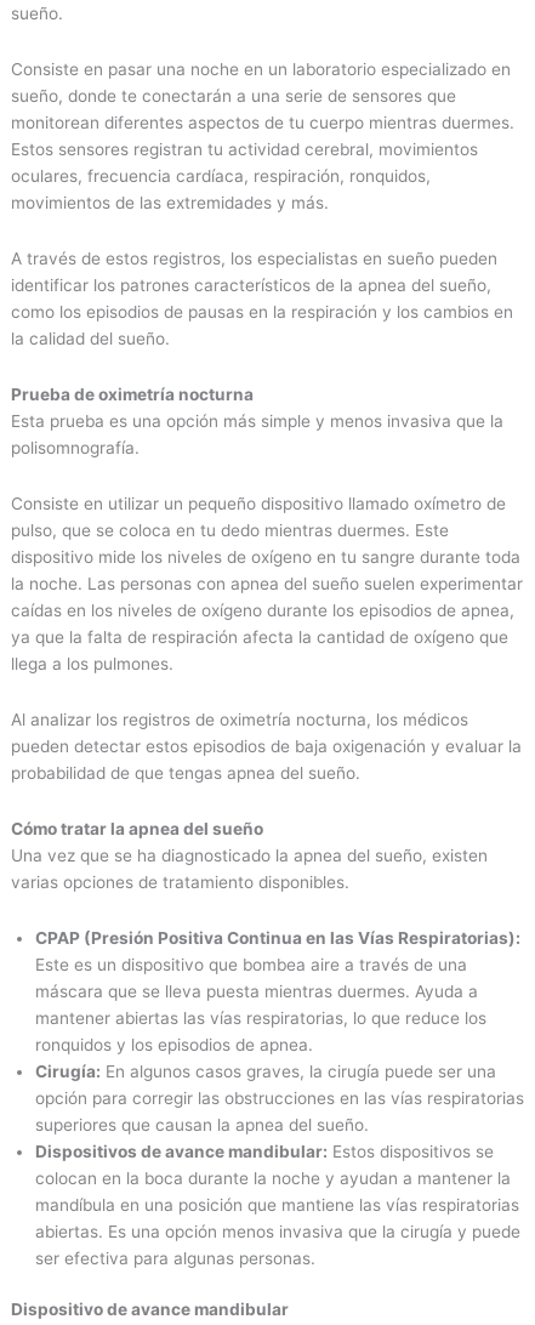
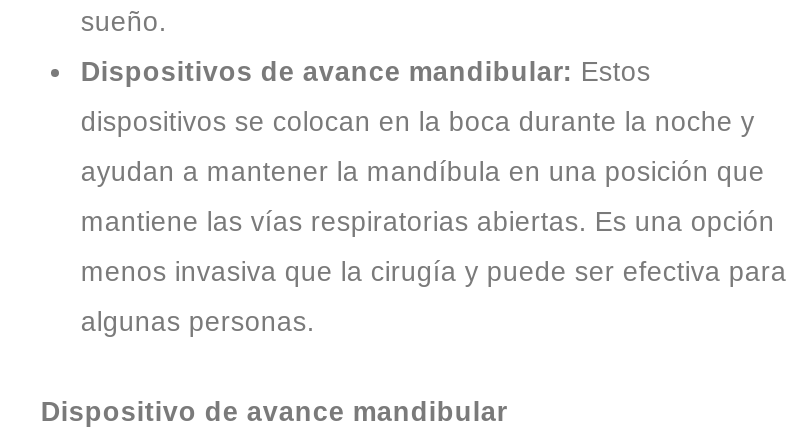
[11,60,524,1268] Consiste en pasar una noche en un laboratorio especializado en | sueño, donde te conectarán a una serie de sensores que | monitorean diferentes aspectos de tu cuerpo mientras duermes. | Estos sensores registran tu actividad cerebral, movimientos | oculares, frecuencia cardíaca, respiración, ronquidos, | movimientos de las extremidades y más. | A través de estos registros, los especialistas en sueño pueden | identificar los patrones característicos de la apnea del sueño, | como los episodios de pausas en la respiración y los cambios en | la calidad del sueño. | Prueba de oximetría nocturna | Esta prueba es una opción más simple y menos invasiva que la | polisomnografía. | Consiste en utilizar un pequeño dispositivo llamado oxímetro de | pulso, que se coloca en tu dedo mientras duermes. Este | dispositivo mide los niveles de oxígeno en tu sangre durante toda | la noche. Las personas con apnea del sueño suelen experimentar | caídas en los niveles de oxígeno durante los episodios de apnea, | ya que la falta de respiración afecta la cantidad de oxígeno que | llega a los pulmones. | Al analizar los registros de oximetría nocturna, los médicos | pueden detectar estos episodios de baja oxigenación y evaluar la | probabilidad de que tengas apnea del sueño. | Cómo tratar la apnea del sueño | Una vez que se ha diagnosticado la apnea del sueño, existen | varias opciones de tratamiento disponibles. | CPAP (Presión Positiva Continua en las Vías Respiratorias): | Este es un dispositivo que bombea aire a través de una | máscara que se lleva puesta mientras duermes. Ayuda a | mantener abiertas las vías respiratorias, lo que reduce los | ronquidos y los episodios de apnea. | Cirugía: En algunos casos graves, la cirugía puede ser una | opción para corregir las obstrucciones en las vías respiratorias | superiores que causan la apnea del sueño. | Dispositivos de avance mandibular: Estos dispositivos se | colocan en la boca durante la noche y ayudan a mantener la | mandíbula en una posición que mantiene las vías respiratorias | abiertas. Es una opción menos invasiva que la cirugía y puede | ser efectiva para algunas personas. -> [81,57,787,337] Dispositivos de avance mandibular: Estos | dispositivos se colocan en la boca durante la noche y | ayudan a mantener la mandíbula en una posición que | mantiene las vías respiratorias abiertas. Es una opción | menos invasiva que la cirugía y puede ser efectiva para | algunas personas.

